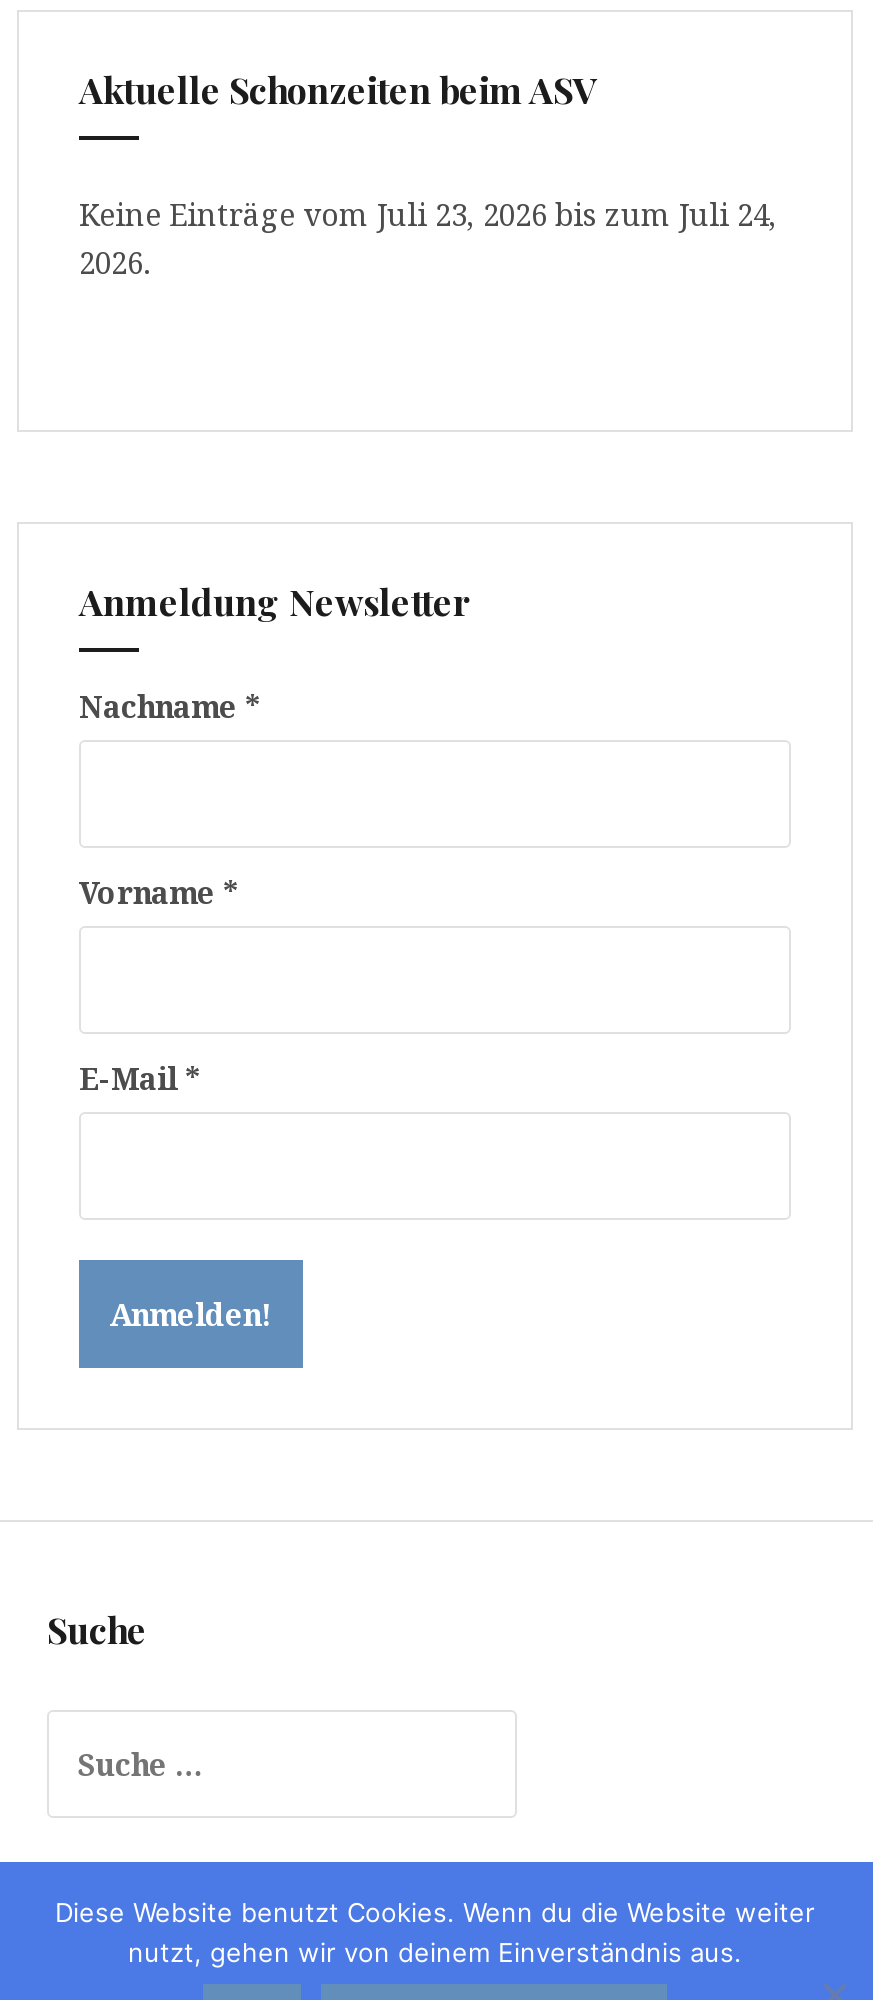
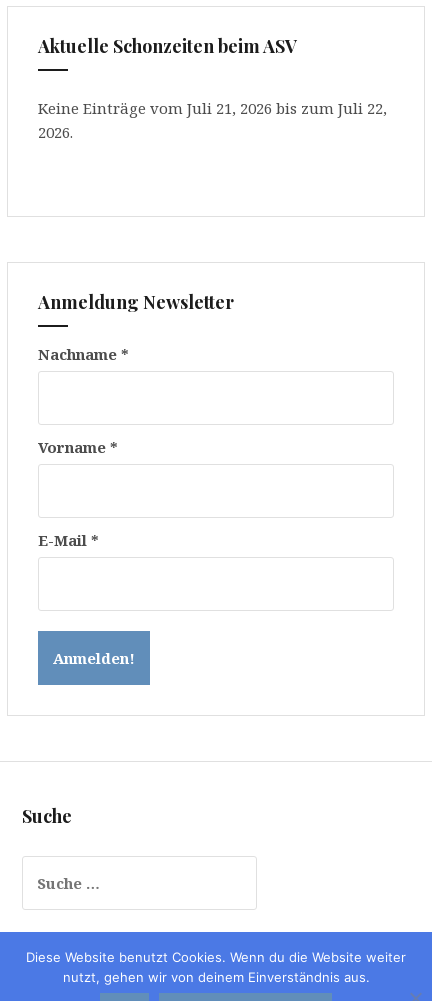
[79,193,777,233] Keine Einträge vom Juli 23, 2026 bis zum Juli 24, -> [38,98,387,118] Keine Einträge vom Juli 21, 2026 bis zum Juli 22,

